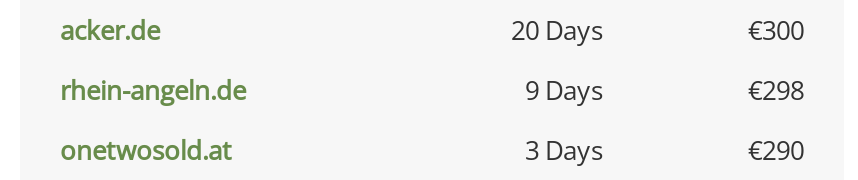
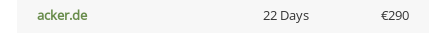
[60,12,804,168] 20 Days | €300 | rhein-angeln.de | 9 Days | €298 | onetwosold.at | 3 Days -> [262,6,308,24] 22 Days

